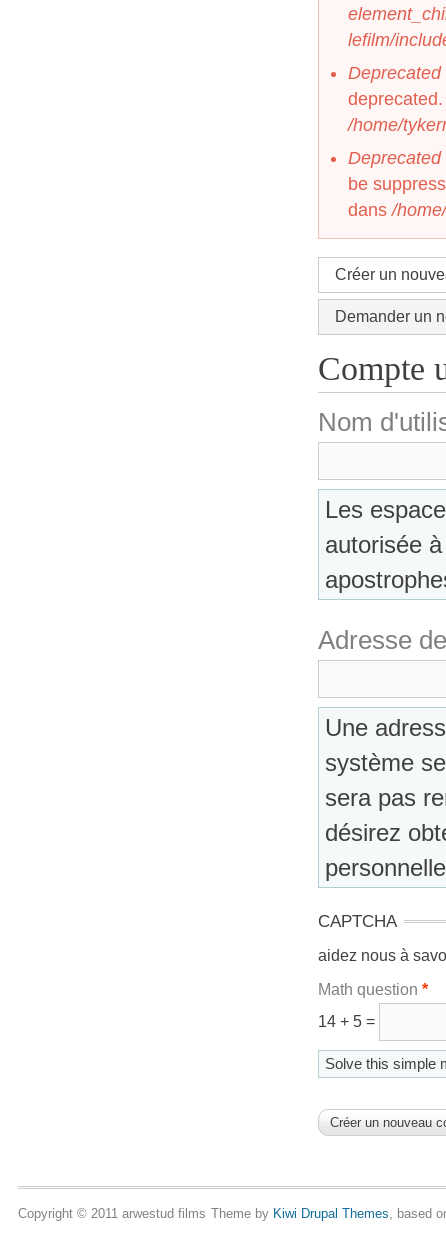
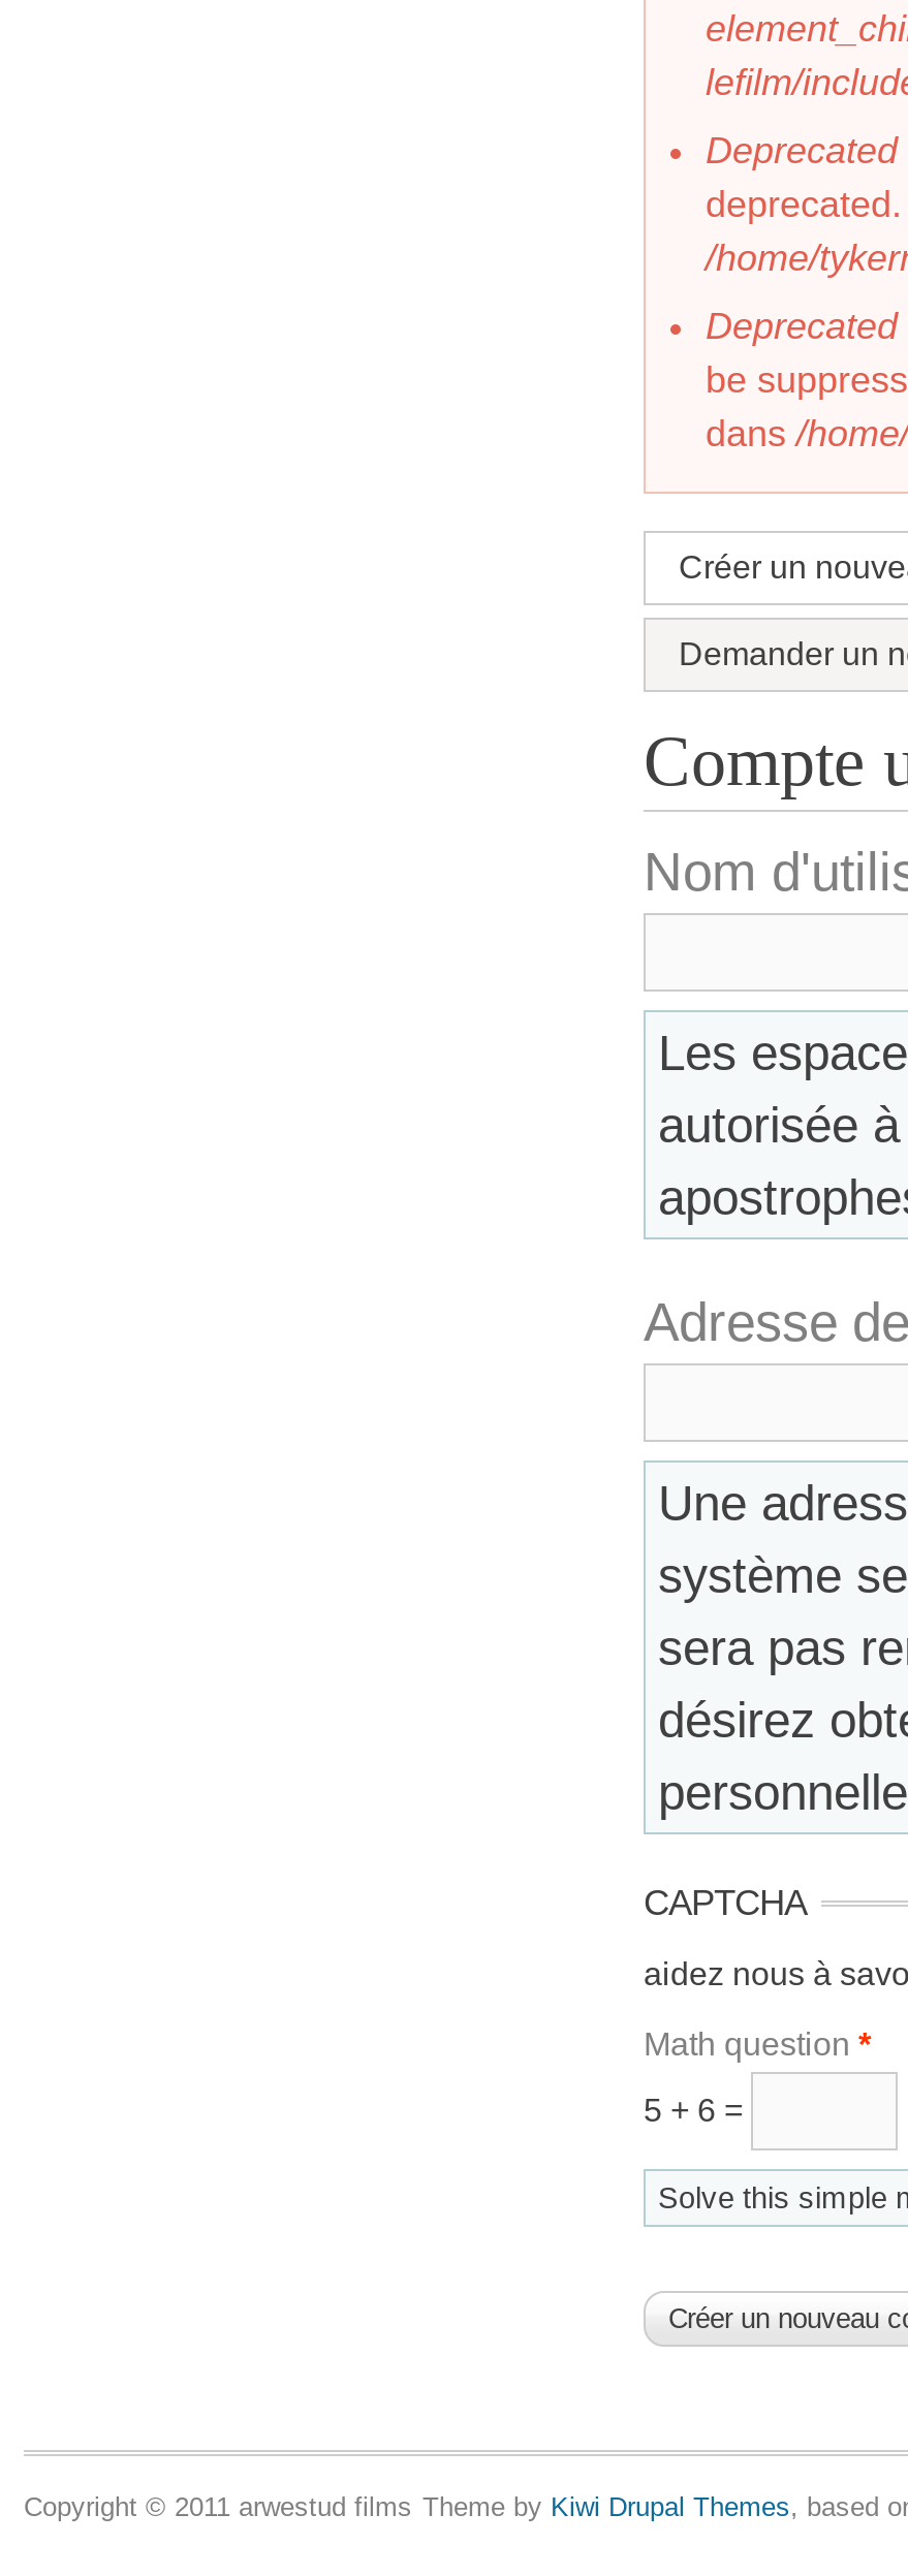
[318,1013,379,1030] 14 + 5 = -> [644,2093,751,2128] 5 + 6 =

